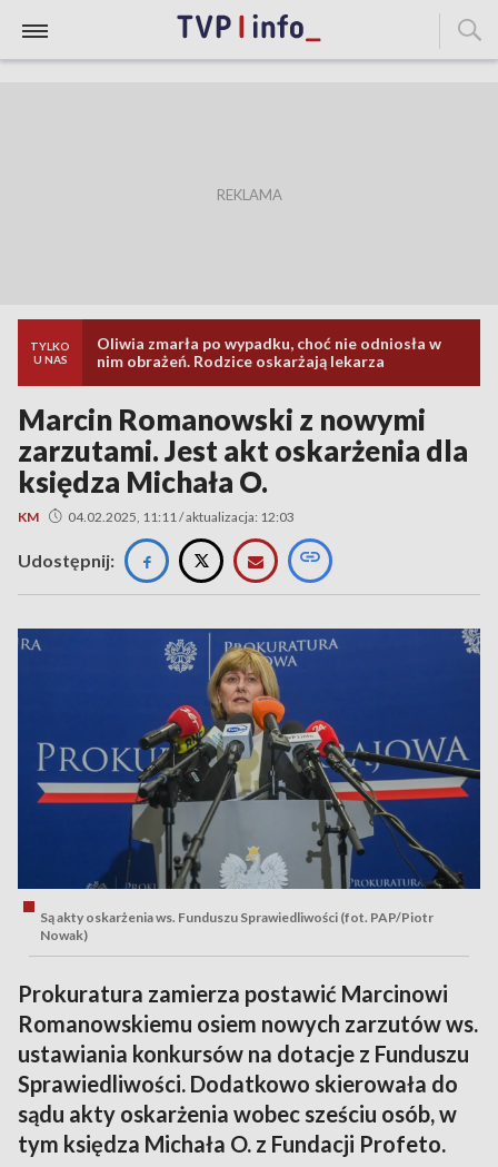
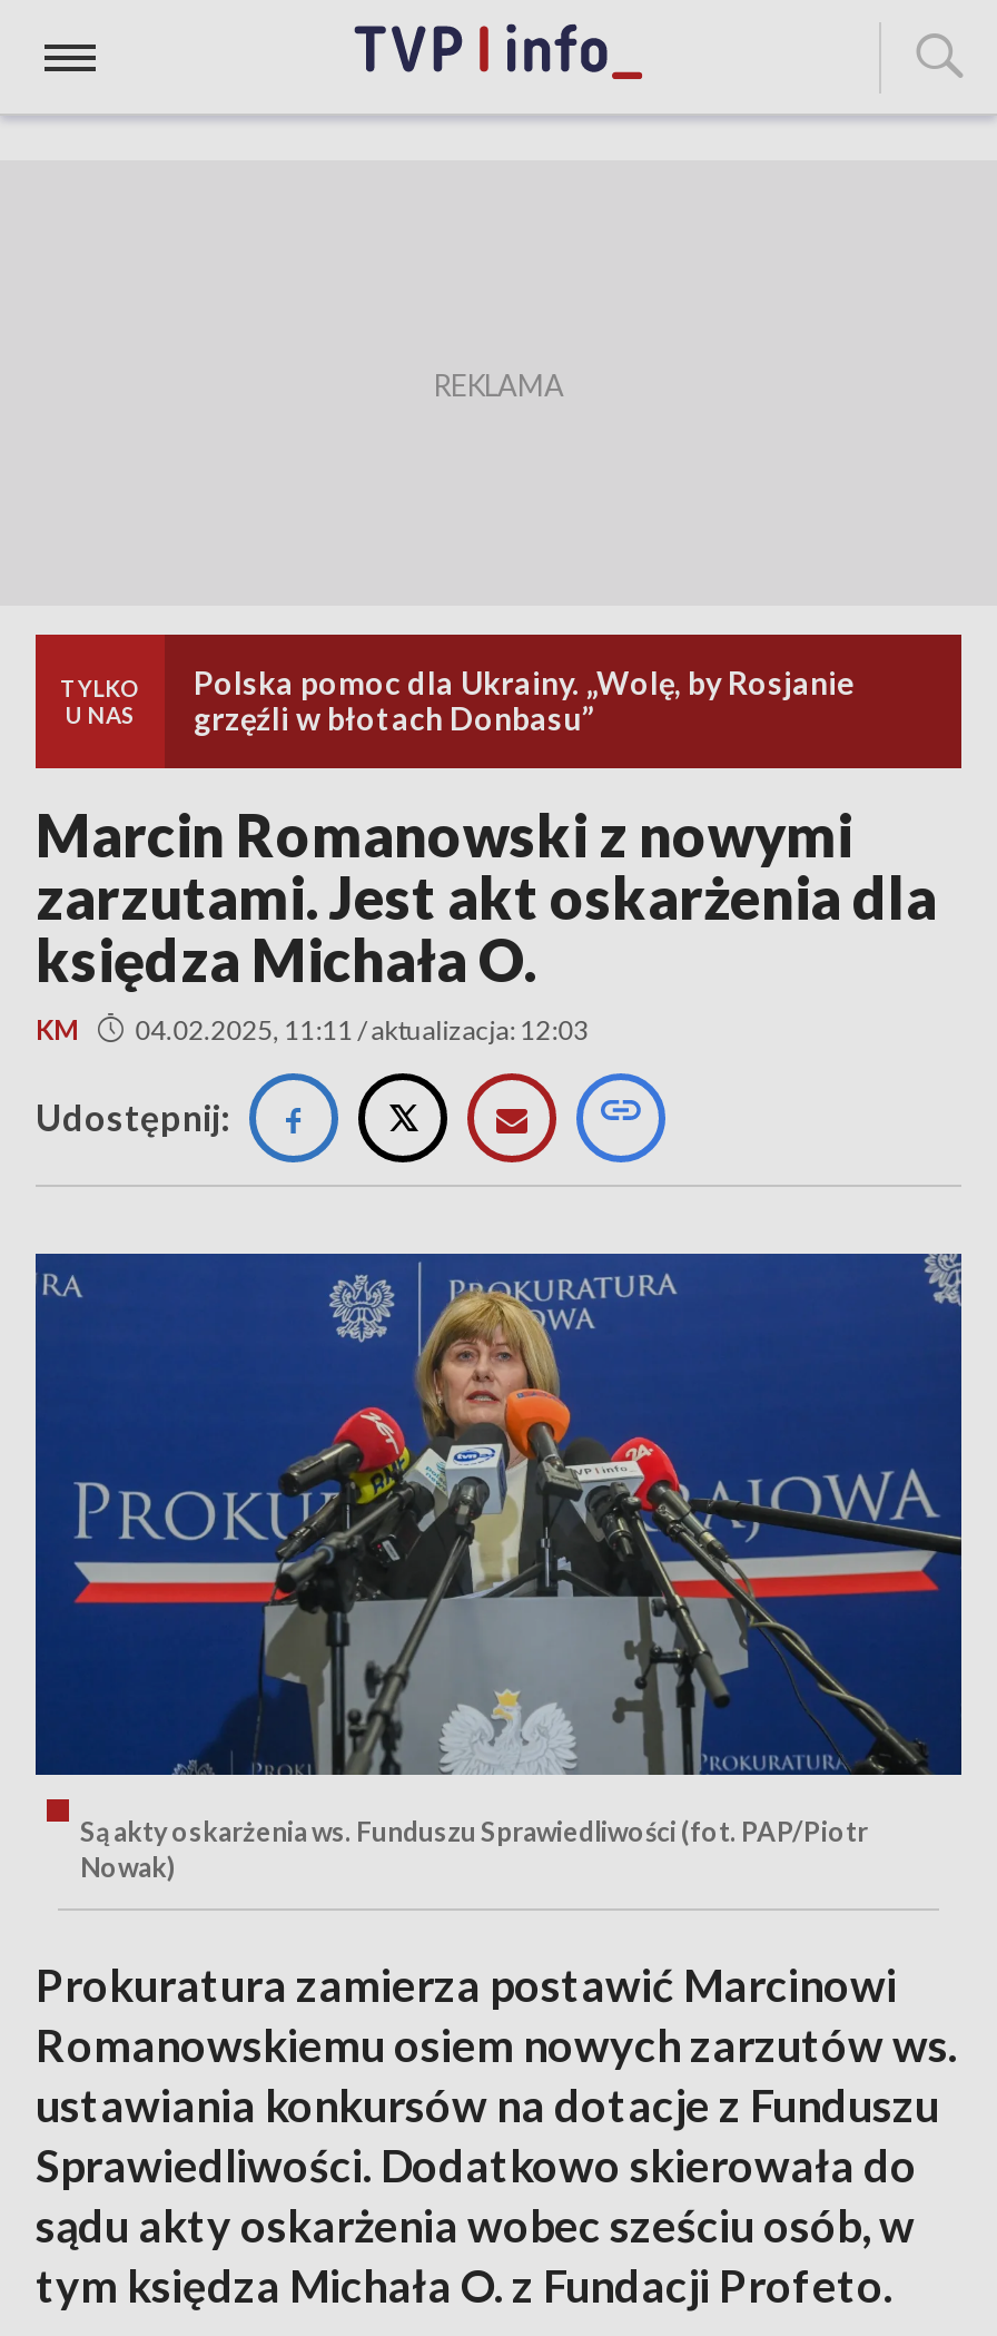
[97,334,441,370] Oliwia zmarła po wypadku, choć nie odniosła w | nim obrażeń. Rodzice oskarżają lekarza -> [194,664,855,737] Polska pomoc dla Ukrainy. „Wolę, by Rosjanie | grzęźli w błotach Donbasu”

